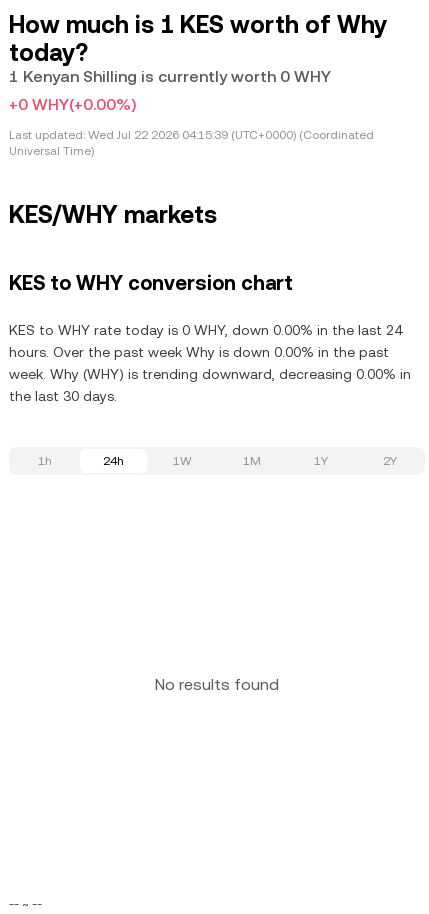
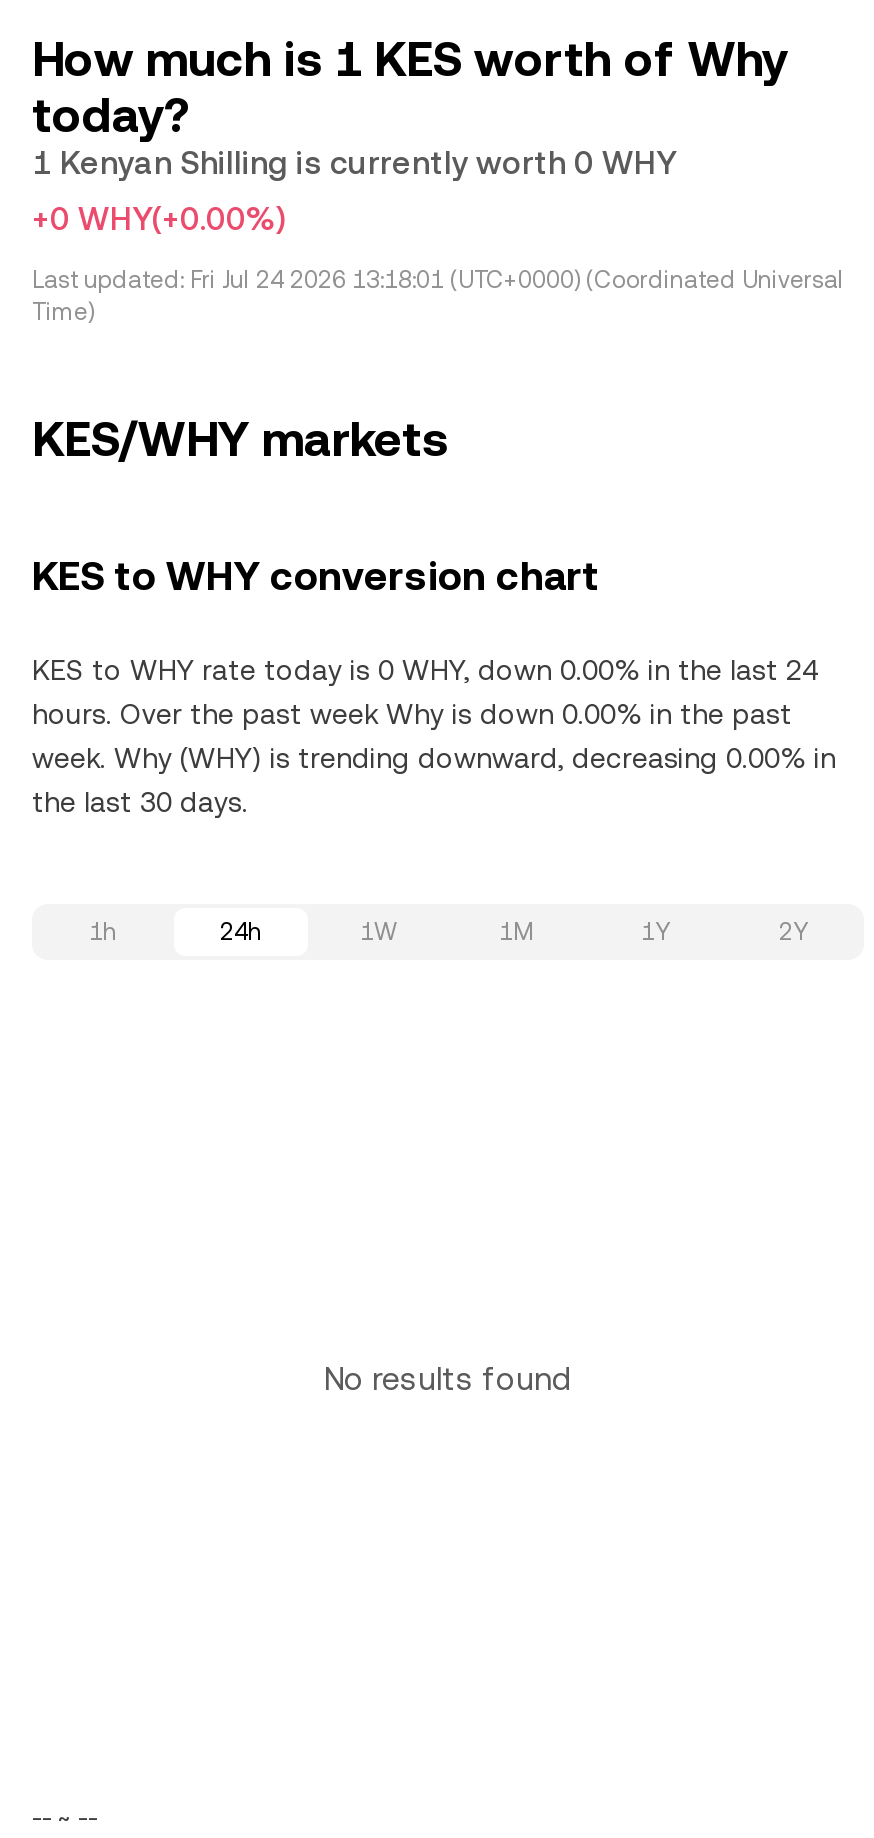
[9,128,374,158] Last updated: Wed Jul 22 2026 04:15:39 (UTC+0000) (Coordinated | Universal Time) -> [32,266,844,326] Last updated: Fri Jul 24 2026 13:18:01 (UTC+0000) (Coordinated Universal | Time)

